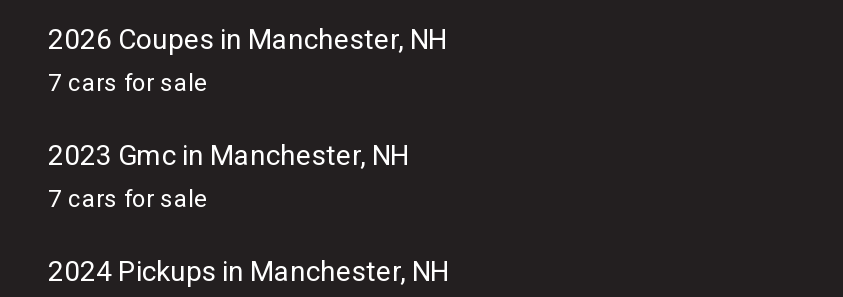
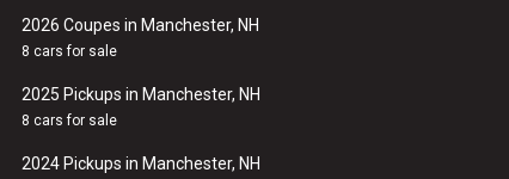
[48,69,208,97] 7 cars for sale -> [22,43,117,60] 8 cars for sale
[48,139,408,171] 2023 Gmc in Manchester, NH -> [22,85,260,104] 2025 Pickups in Manchester, NH
[48,185,208,213] 7 cars for sale -> [22,112,117,129] 8 cars for sale

